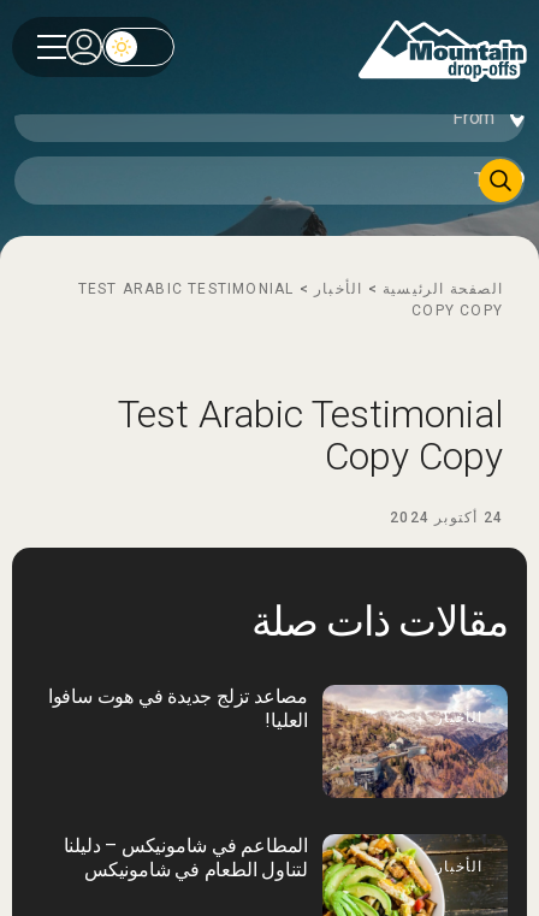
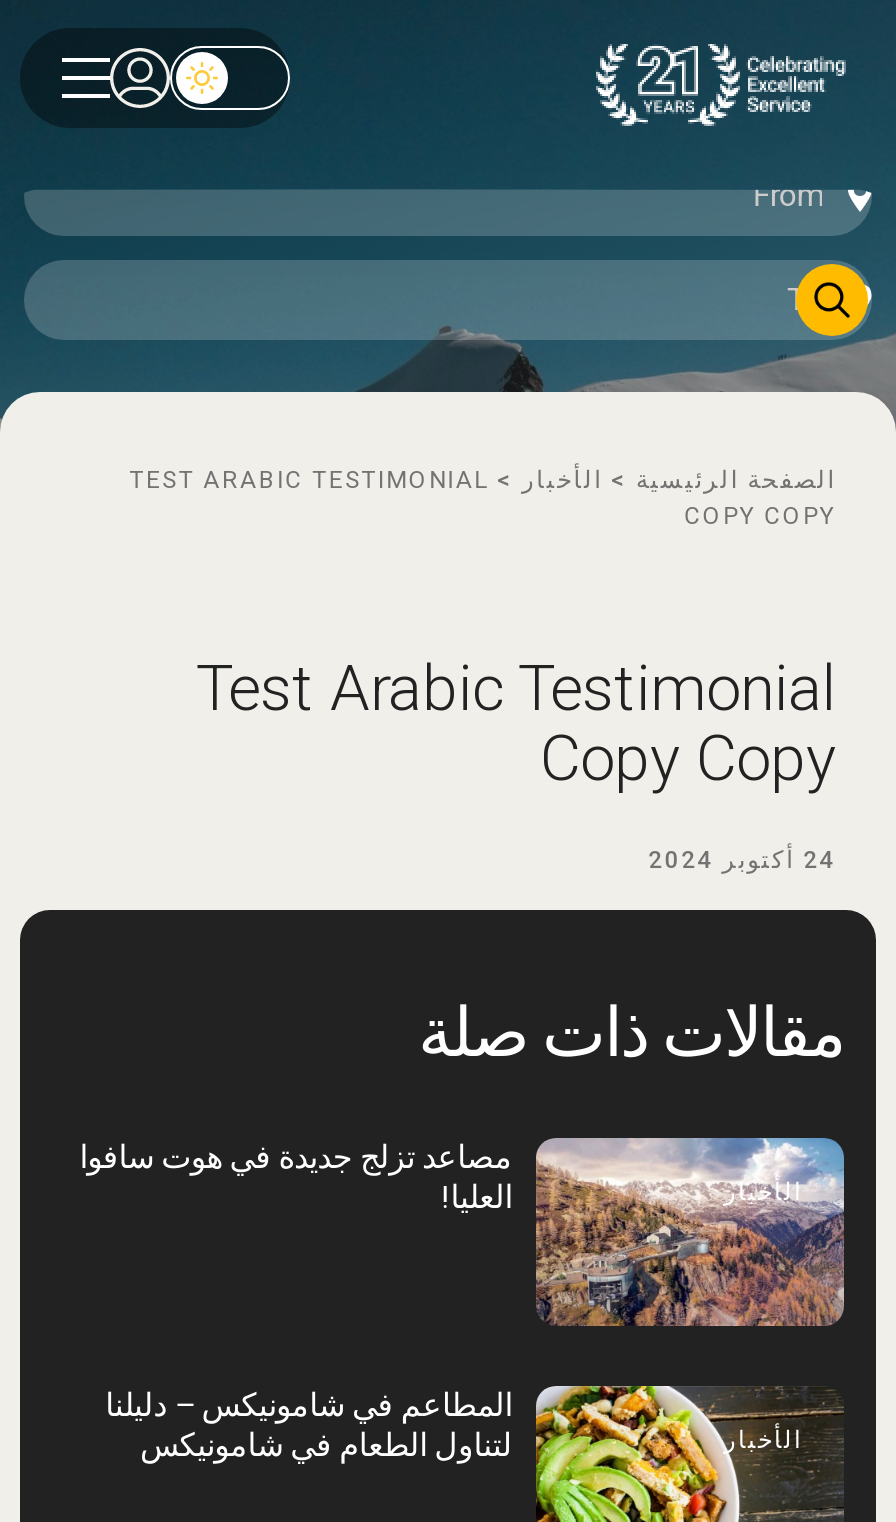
[357,19,528,83] [image] -> [594,34,876,136] [image]

